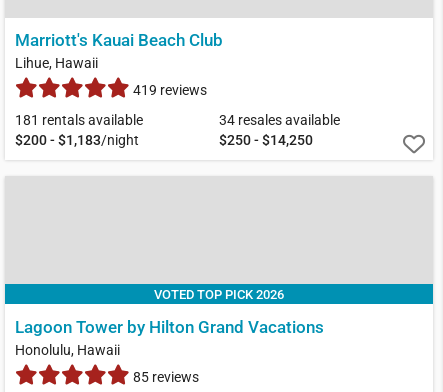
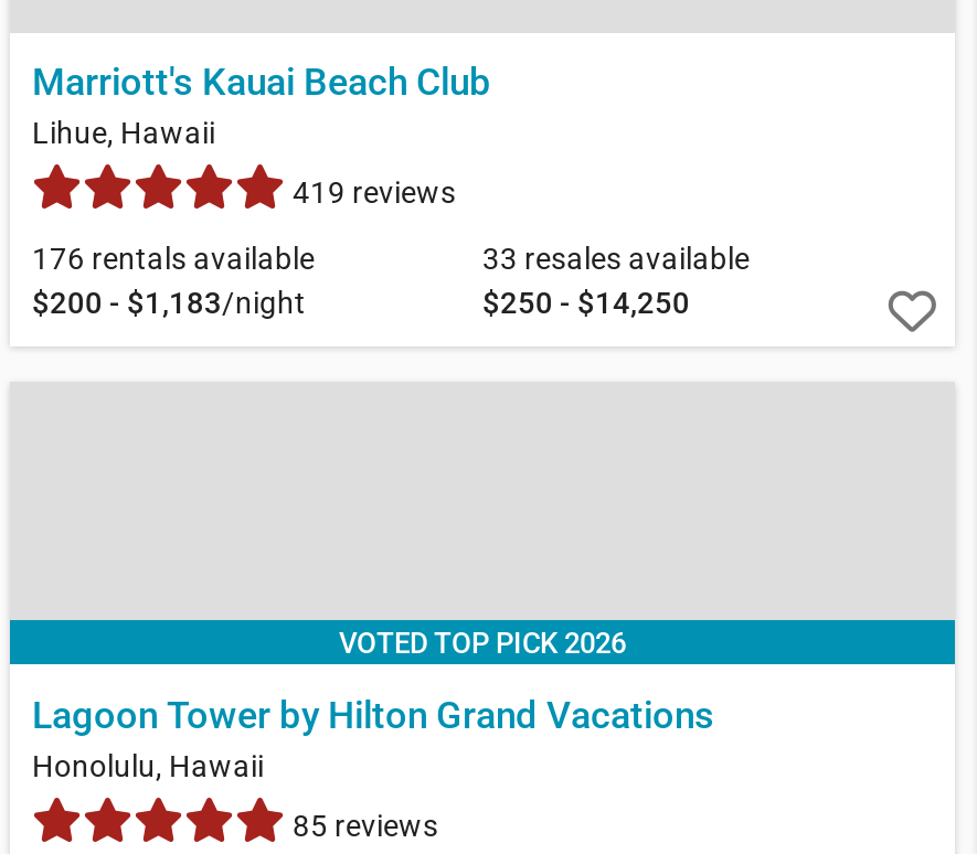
[15,112,143,128] 181 rentals available -> [32,241,315,277] 176 rentals available
[219,112,340,128] 34 resales available -> [482,241,750,277] 33 resales available

